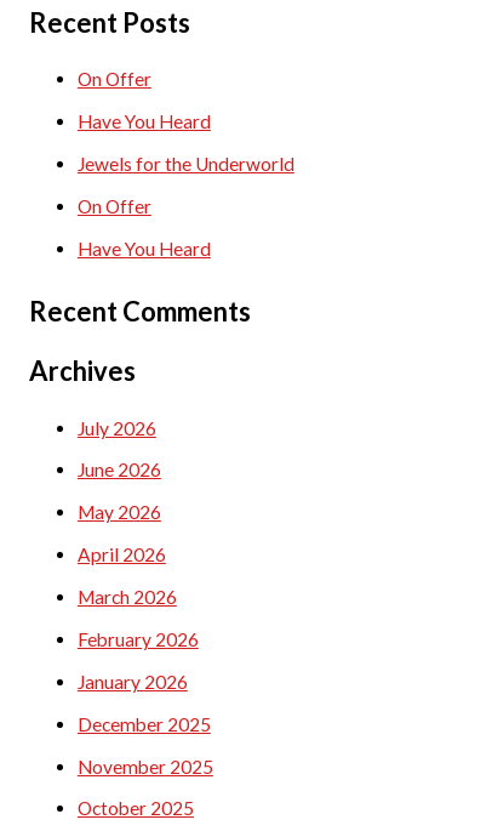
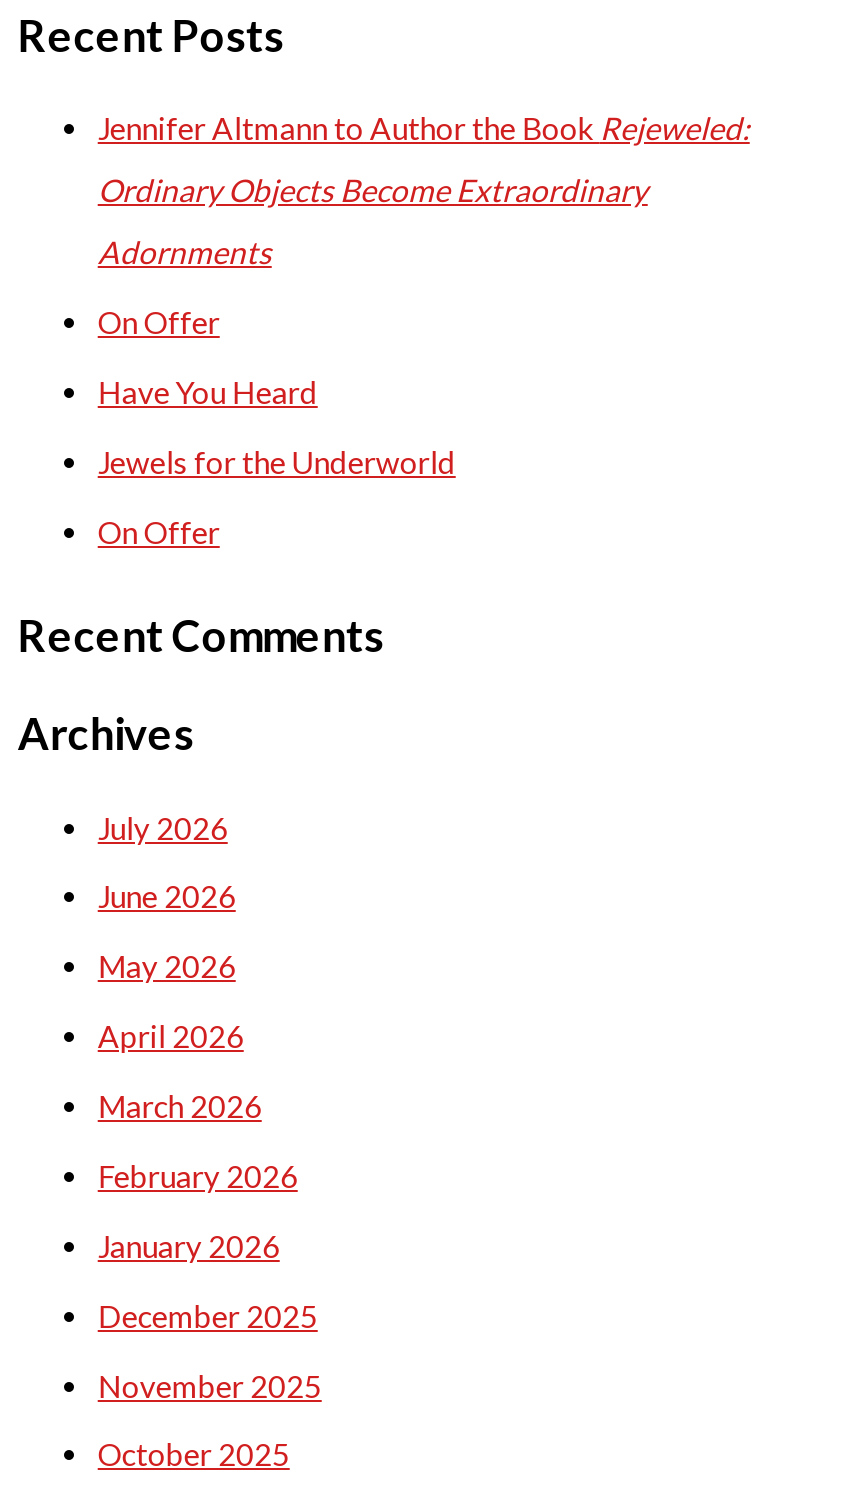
none -> [98,111,750,271] Jennifer Altmann to Author the Book Rejeweled: | Ordinary Objects Become Extraordinary | Adornments
moved [77,68,294,217] -> [98,305,456,550]: On Offer | Have You Heard | Jewels for the Underworld | On Offer
[77,238,211,259] Have You Heard -> none

